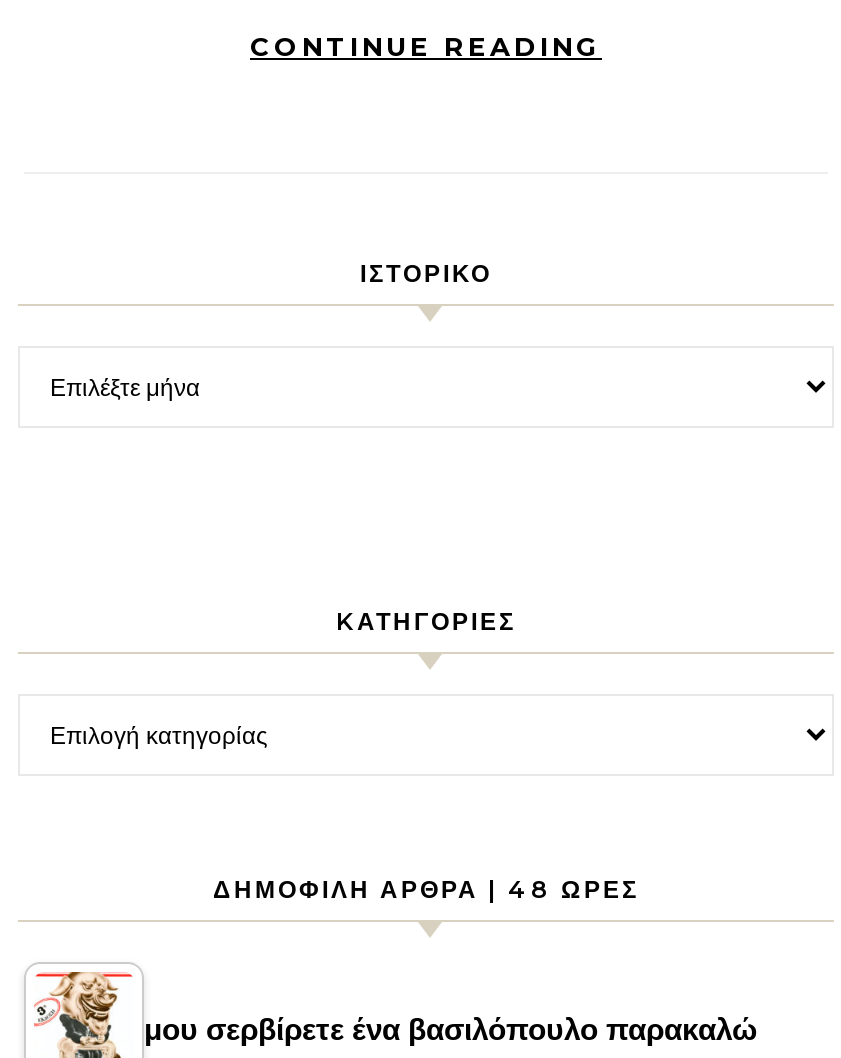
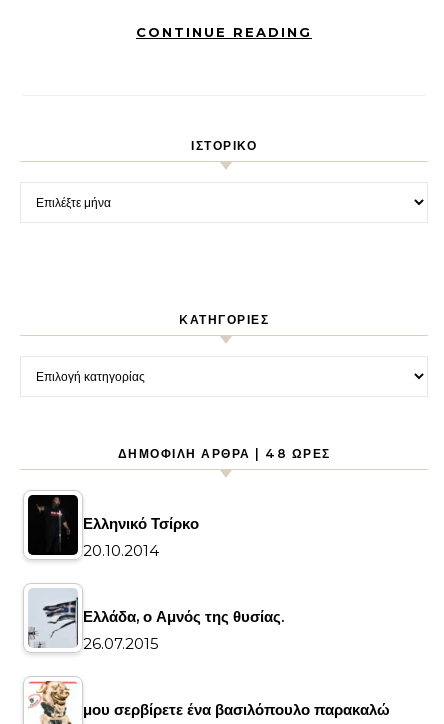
none -> [27,494,284,653] [image] | Ελληνικό Τσίρκο | 20.10.2014 | Ελλάδα, ο Αμνός της θυσίας. | 26.07.2015
none -> [27,588,79,649] [image]

